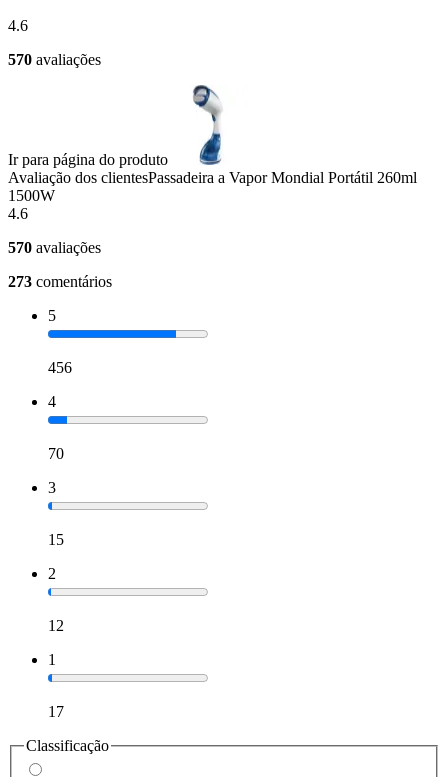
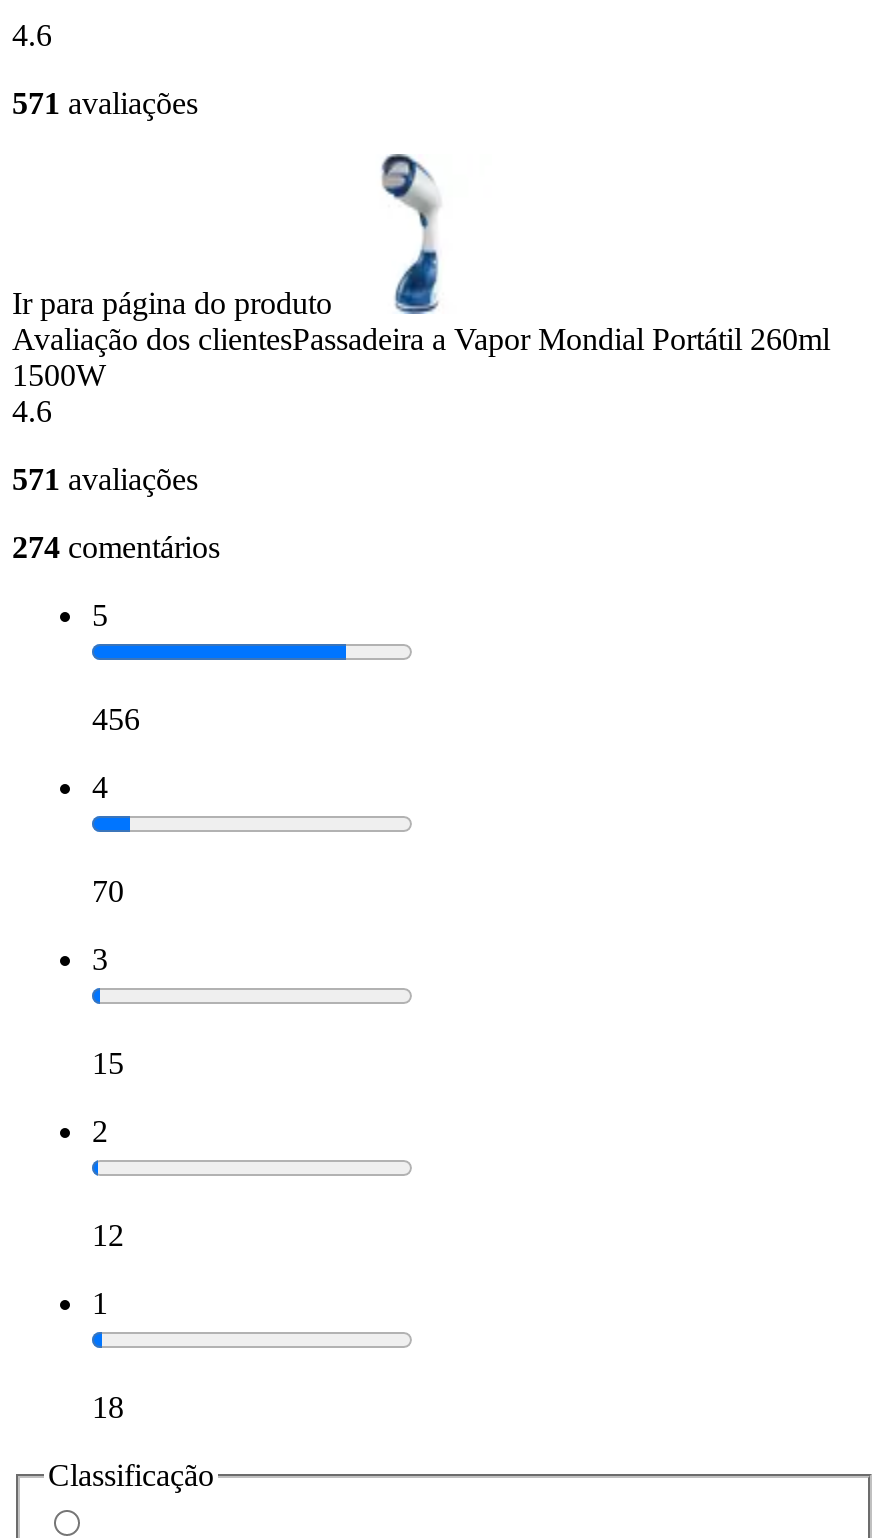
[8,50,101,67] 570 avaliações -> [12,85,198,119] 571 avaliações
[8,238,101,255] 570 avaliações -> [12,461,198,495] 571 avaliações
[8,272,112,289] 273 comentários -> [12,529,220,563] 274 comentários
[48,702,64,719] 17 -> [92,1389,124,1423] 18

